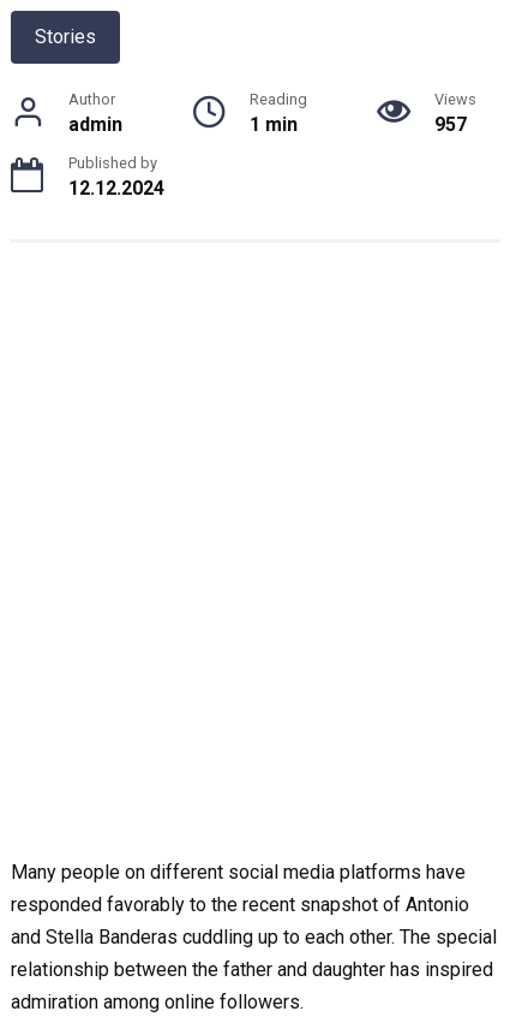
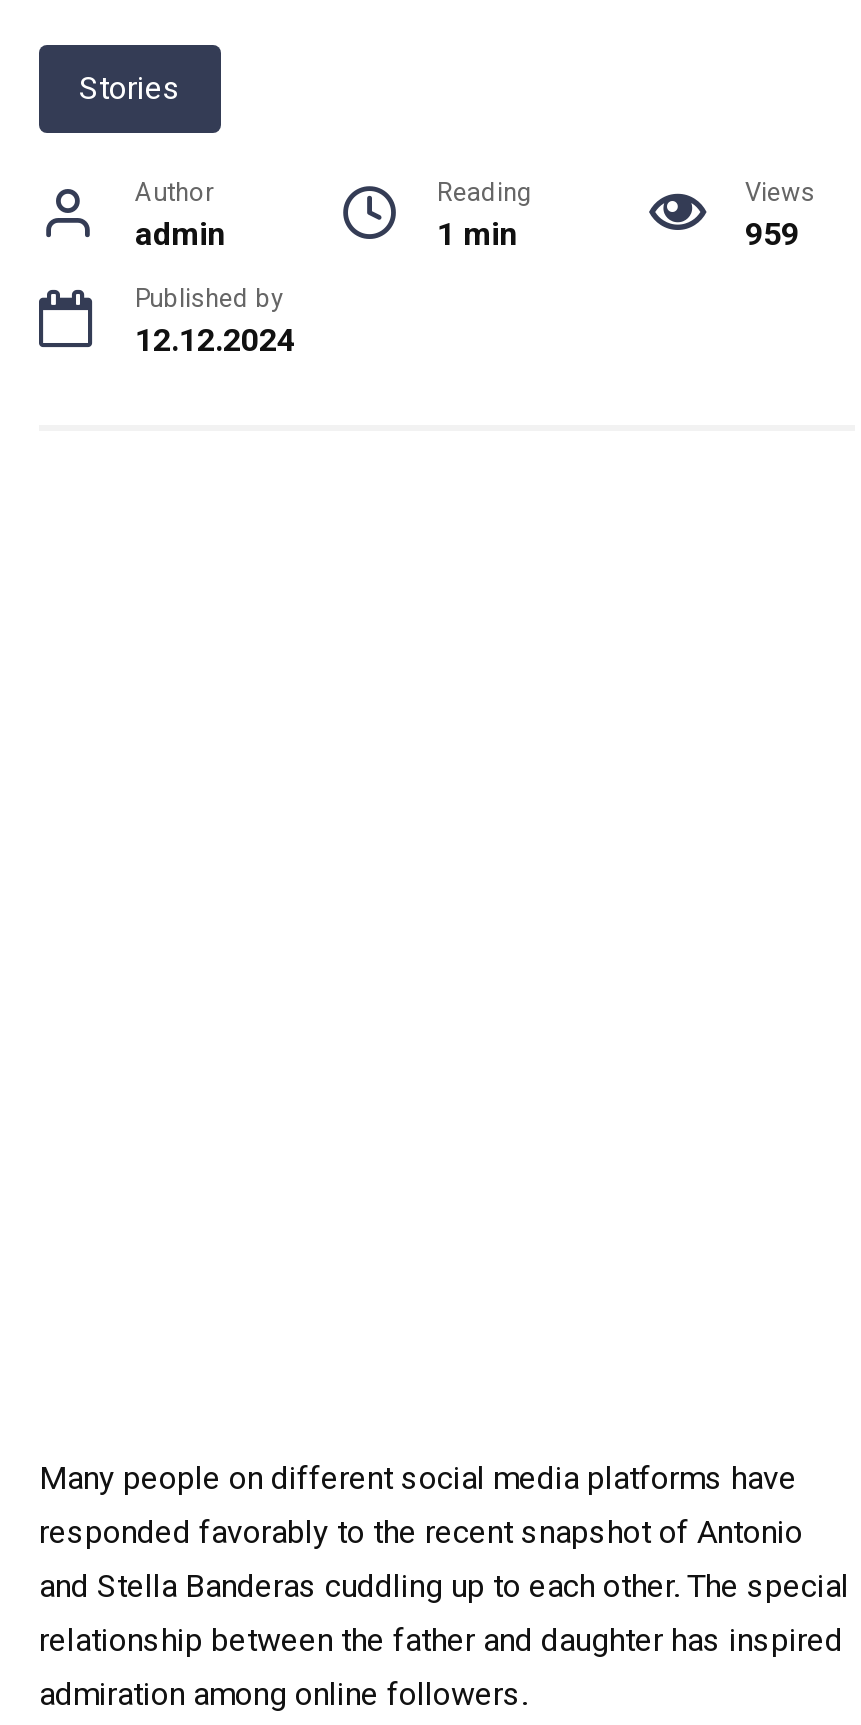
[434,113,467,136] 957 -> [745,215,799,253] 959

